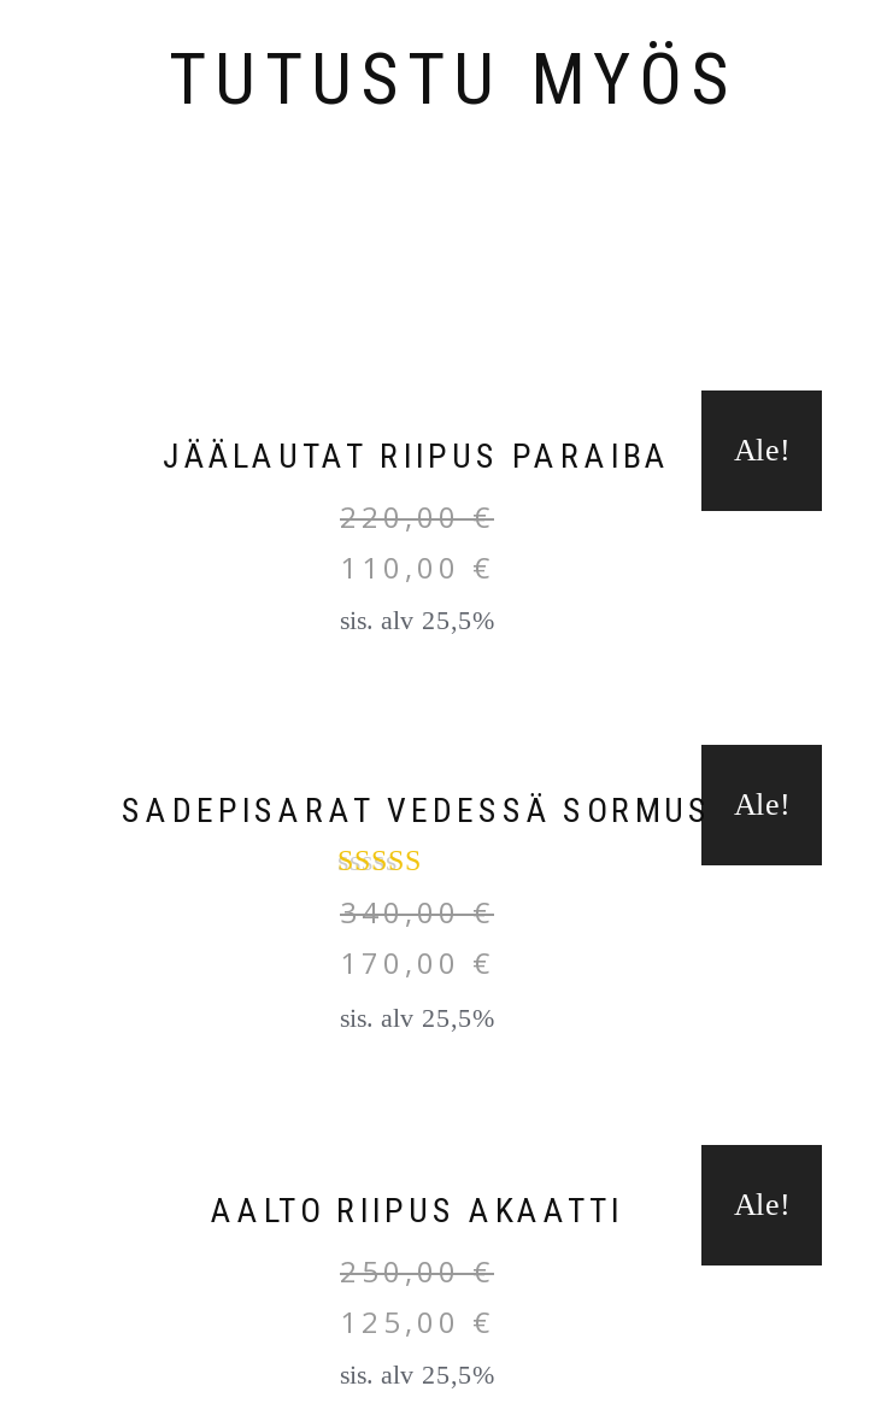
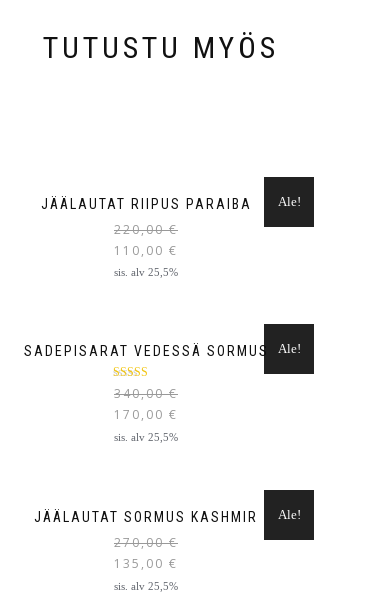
[211,1190,623,1229] AALTO RIIPUS AKAATTI -> [34,509,258,525] JÄÄLAUTAT SORMUS KASHMIR
[340,1251,494,1292] 250,00€ -> [114,534,178,551] 270,00€
[340,1301,494,1342] 125,00 € -> [114,555,178,572] 135,00 €

